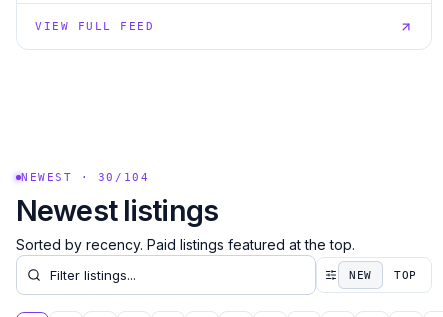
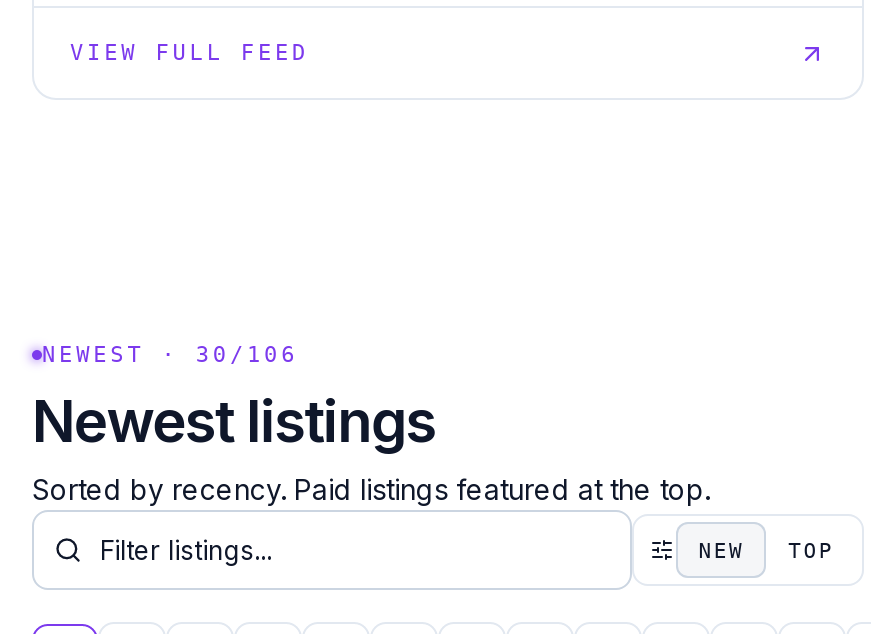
[21,171,149,184] NEWEST · 30 / 104 -> [42,342,298,368] NEWEST · 30 / 106

